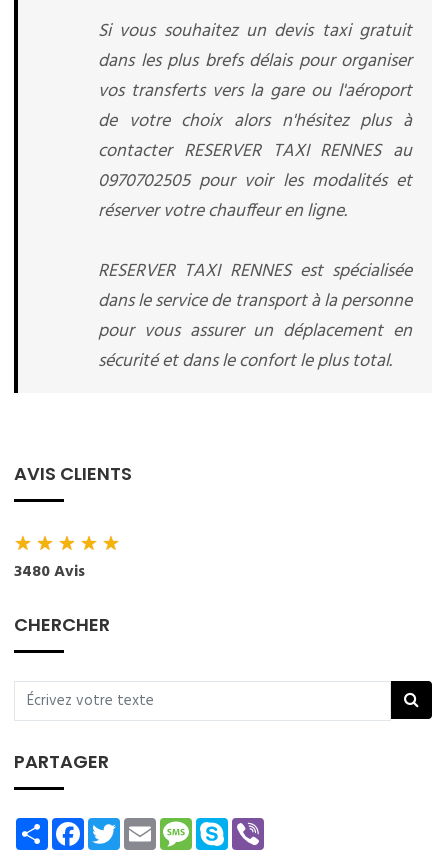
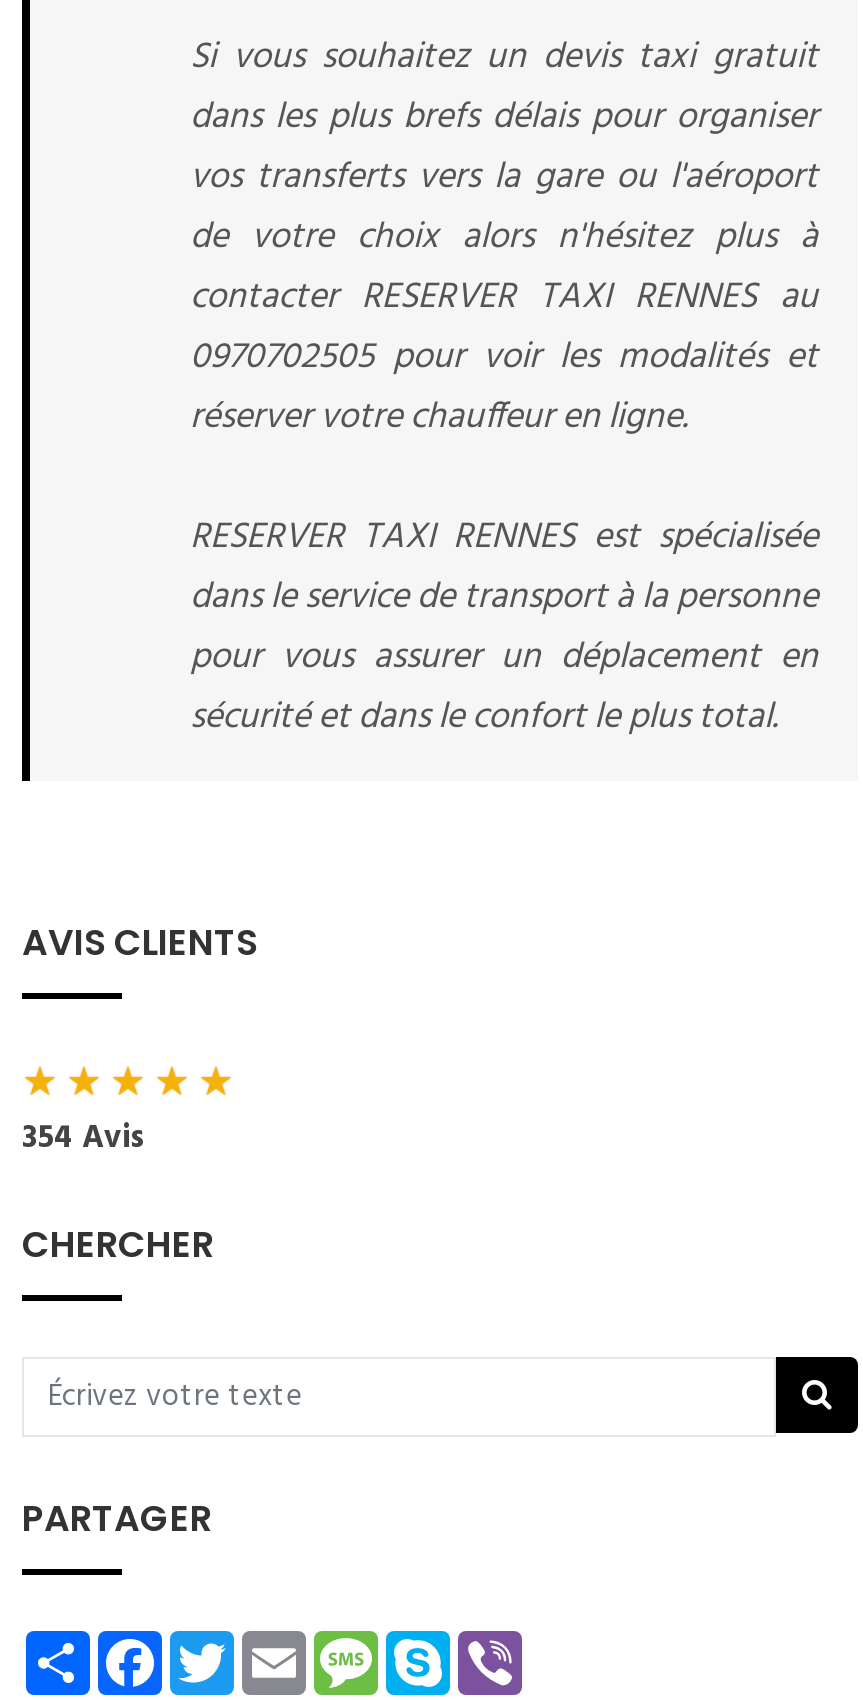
[14,559,85,585] 3480 Avis -> [22,1113,144,1165] 354 Avis

